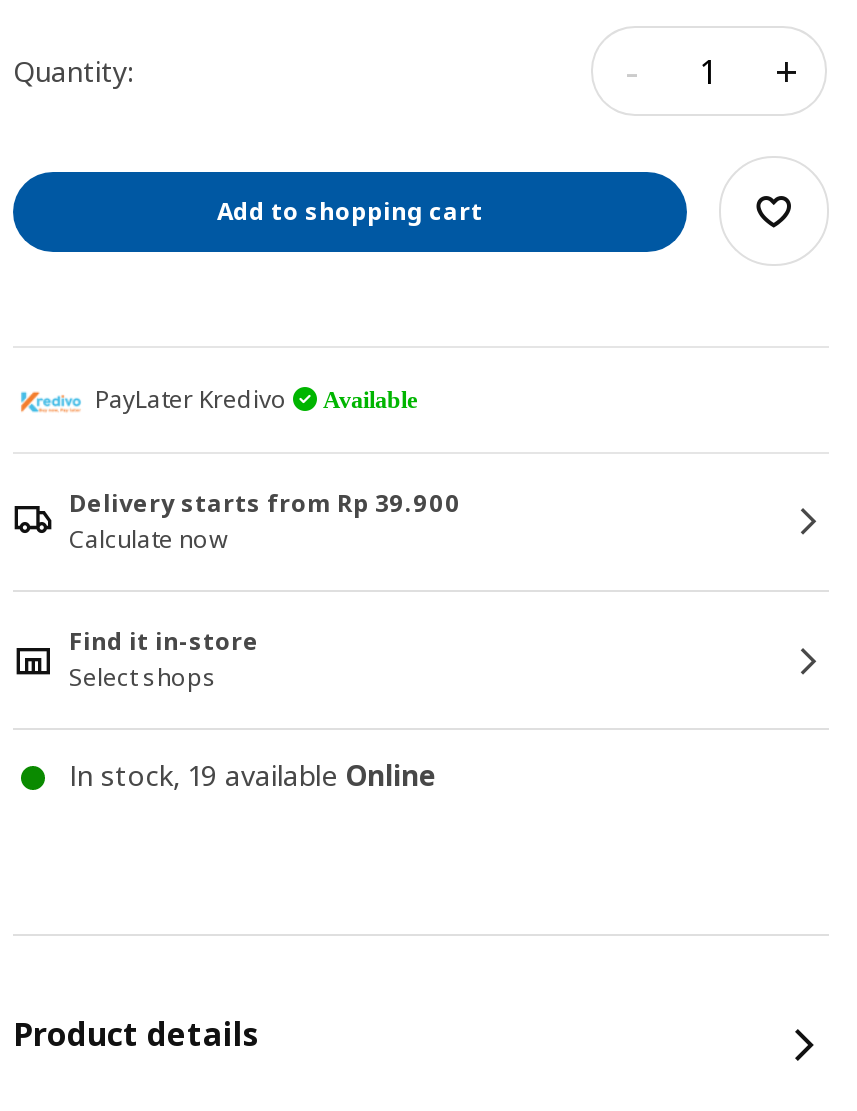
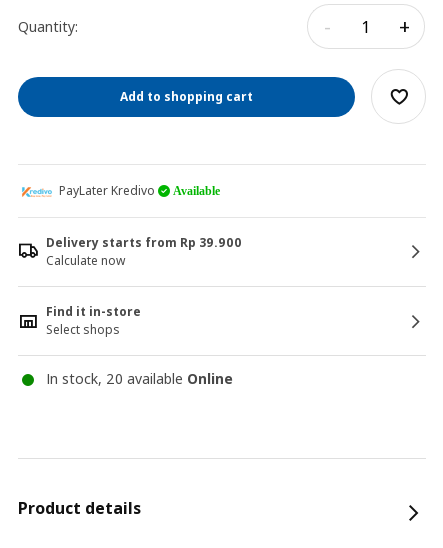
[69,757,437,795] In stock, 19 available Online -> [46,369,233,388] In stock, 20 available Online

